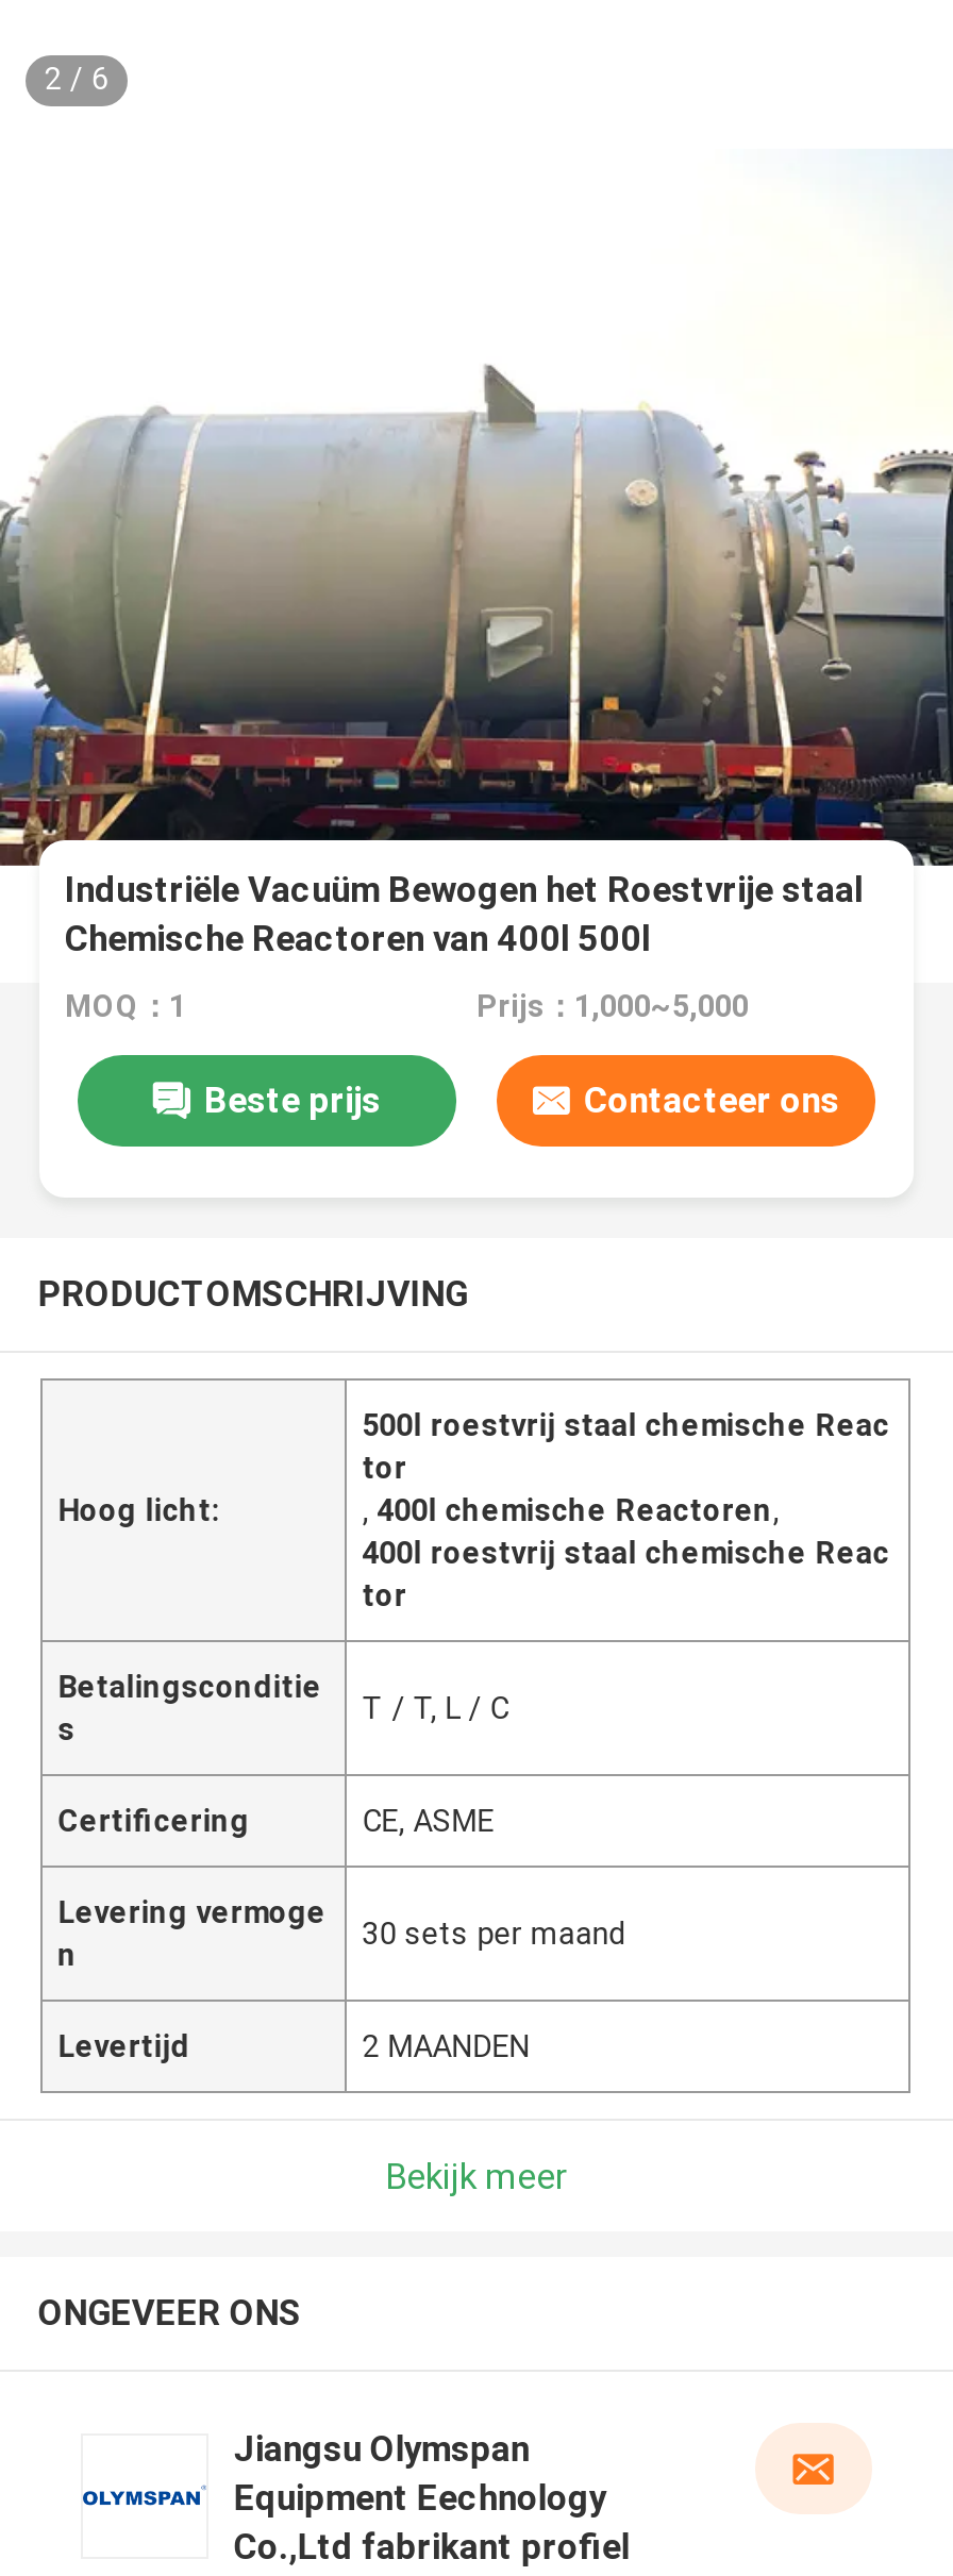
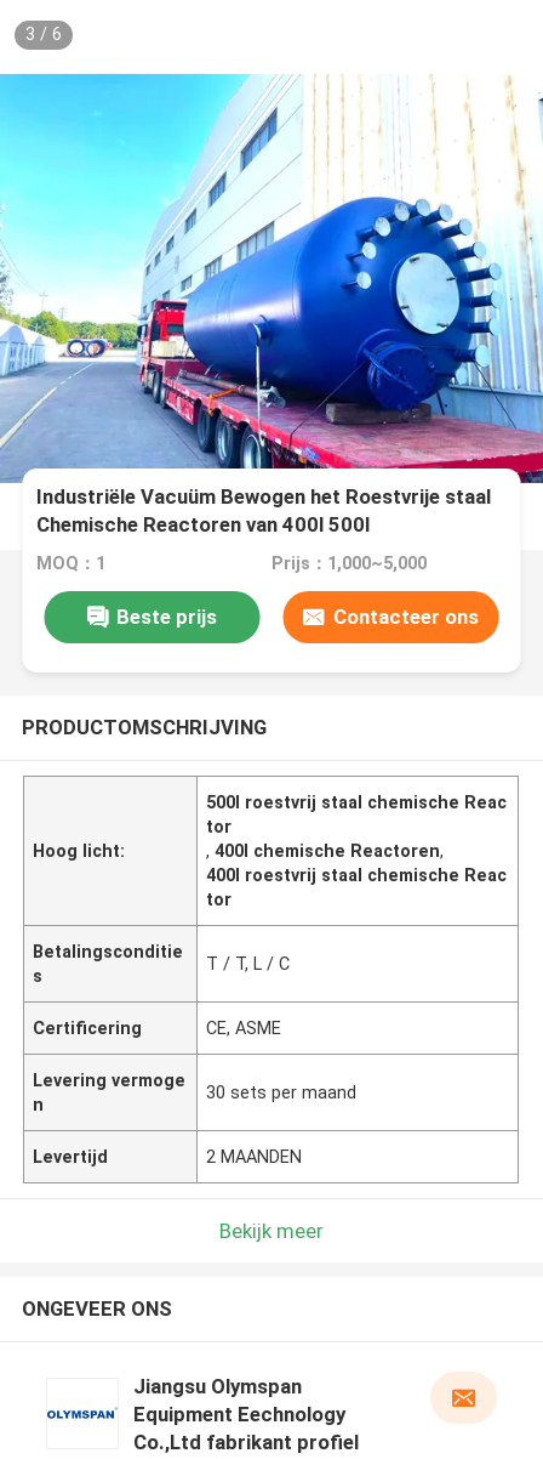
[6,149,947,868] [image] -> [4,73,539,483] [image]

